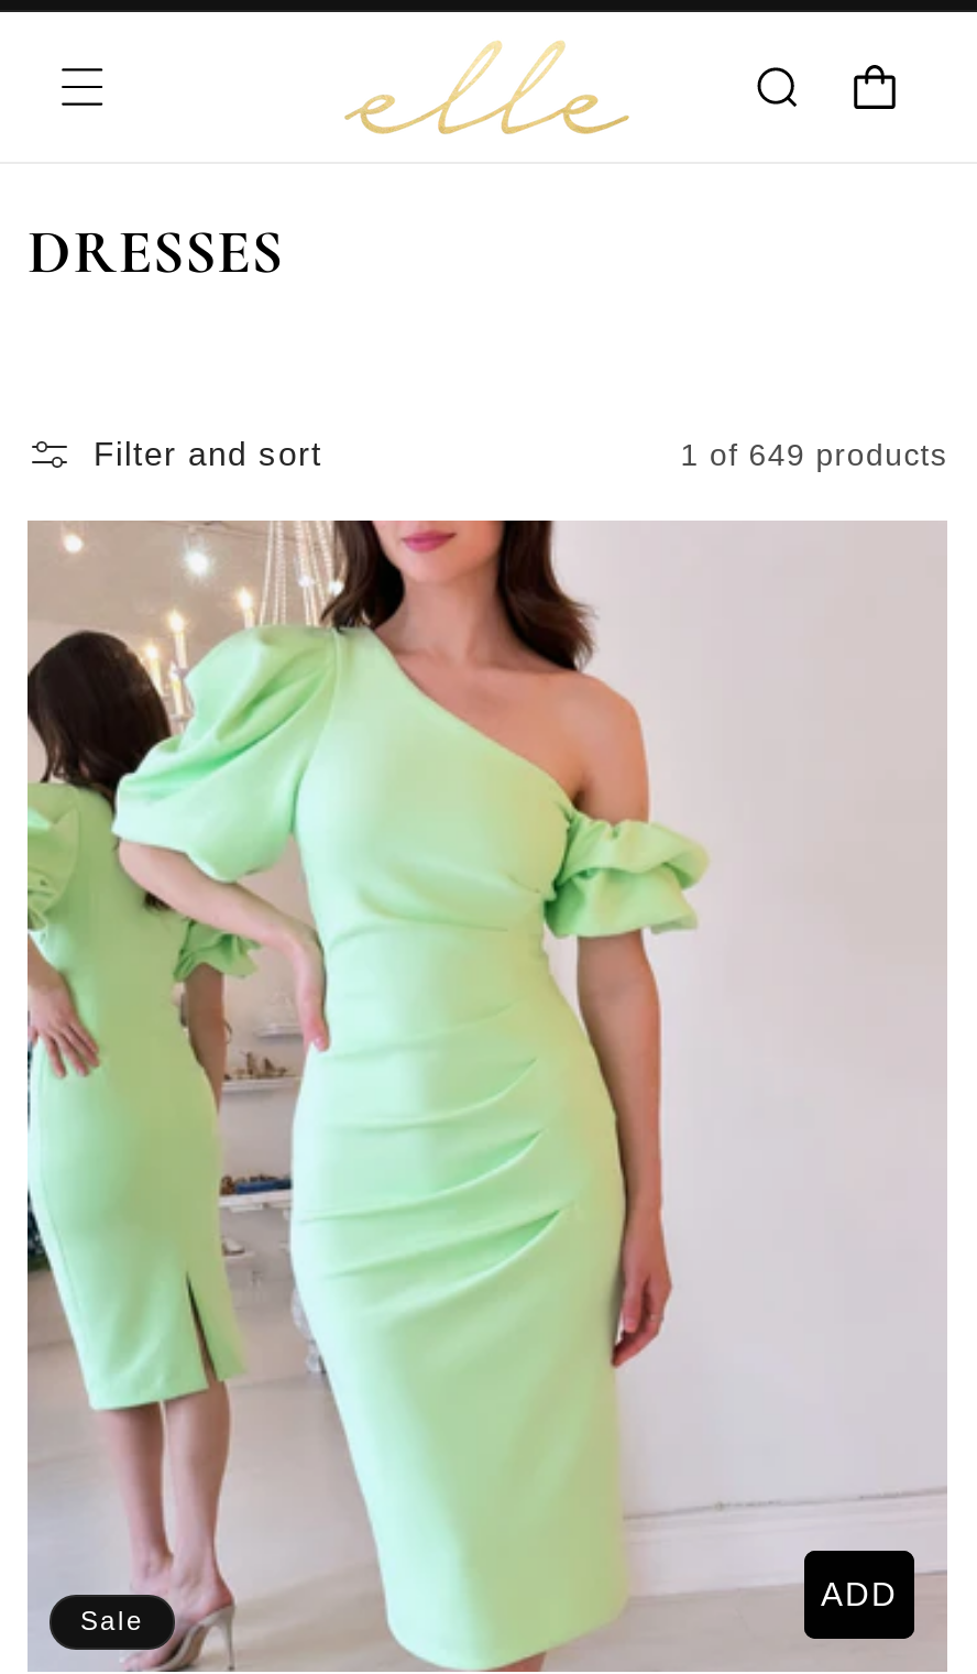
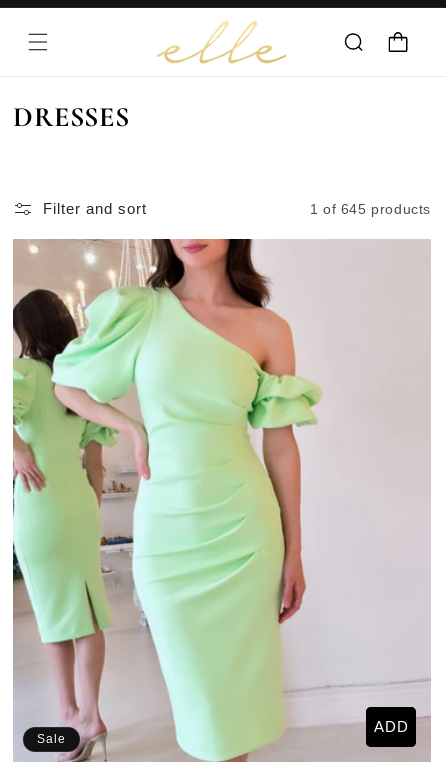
[681,436,947,471] 1 of 649 products -> [310,200,431,216] 1 of 645 products

